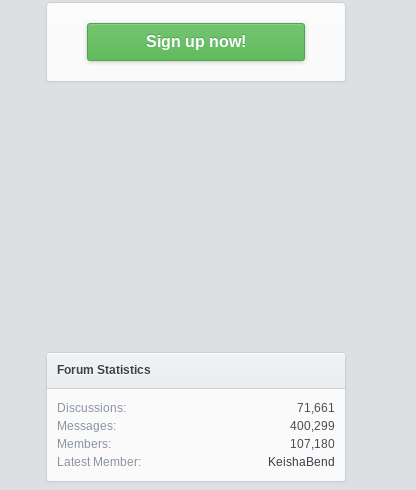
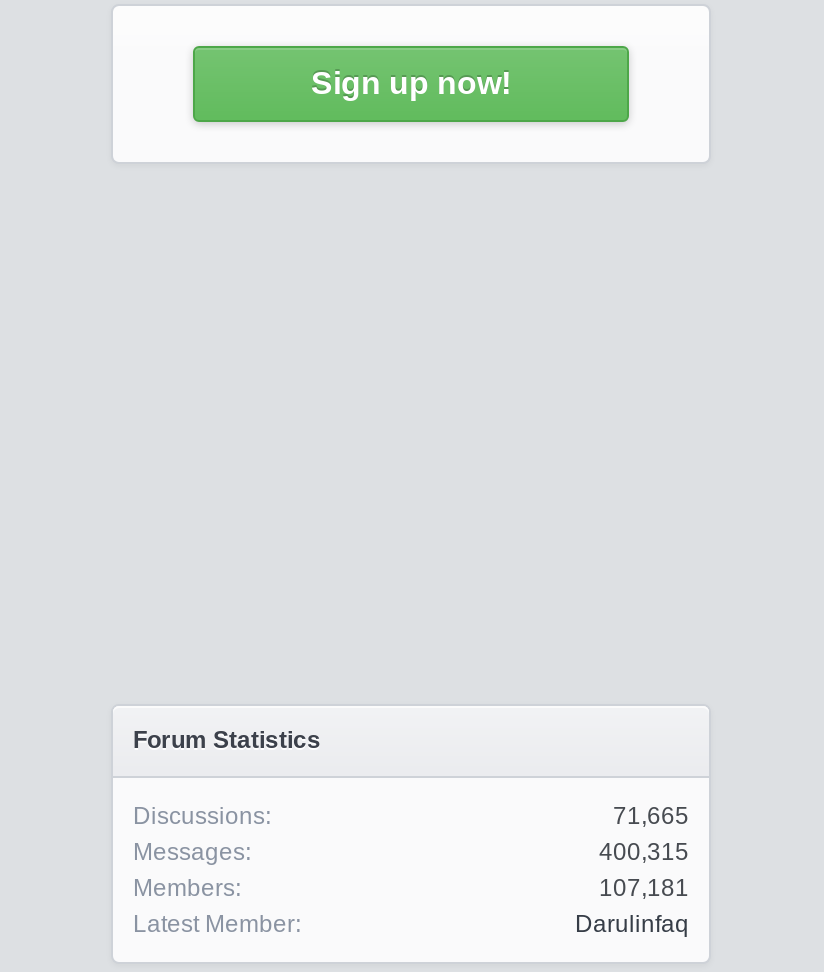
[297,401,335,415] 71,661 -> [613,802,689,830] 71,665
[290,419,335,433] 400,299 -> [599,838,689,866] 400,315
[290,437,335,451] 107,180 -> [599,874,689,902] 107,181
[268,455,335,469] KeishaBend -> [575,910,689,938] Darulinfaq

